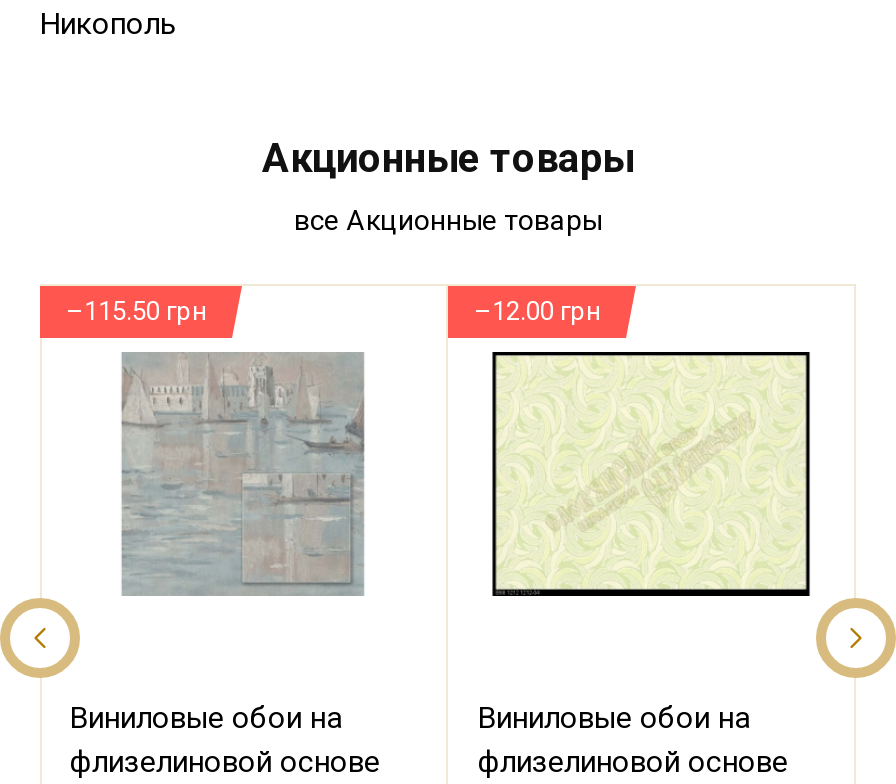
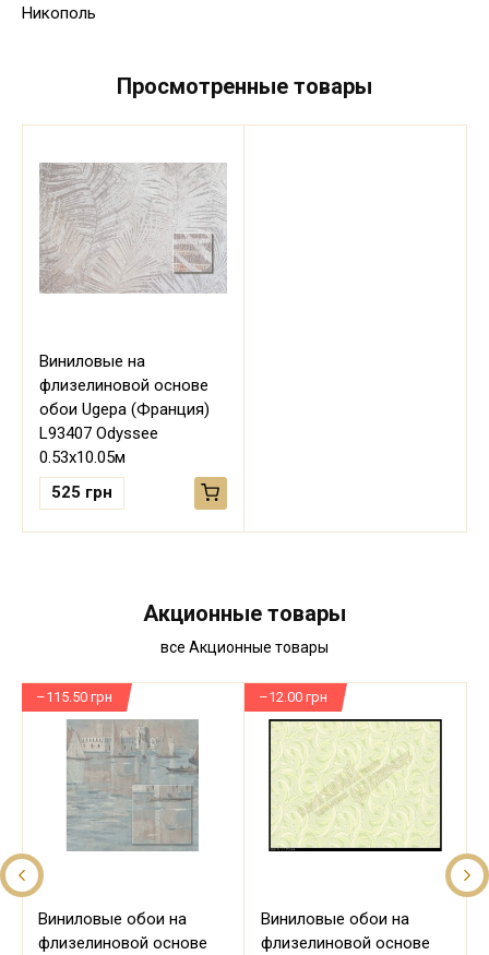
none -> [38,162,227,295] [image]
none -> [39,352,228,511] [image] | Виниловые на | флизелиновой основе | обои Ugepa (Франция) | L93407 Odyssee | 0.53х10.05м | 525 грн
none -> [117,73,372,99] Просмотренные товары

